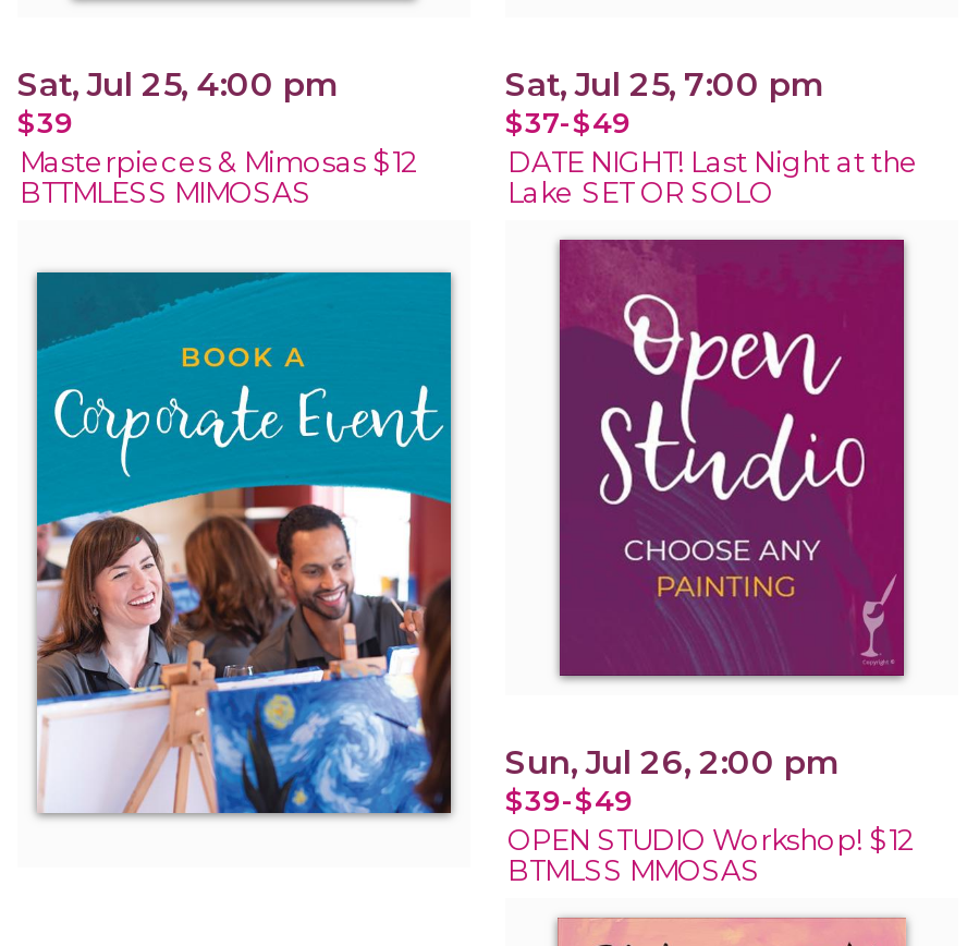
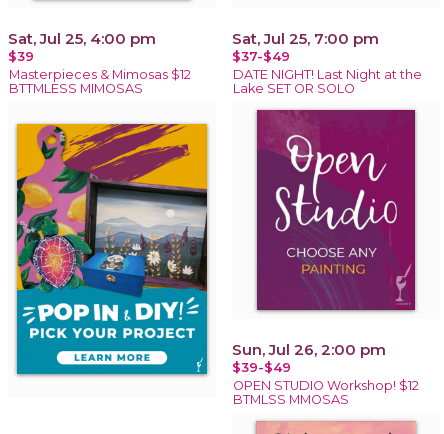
[35,270,453,815] [image] -> [16,123,208,375] [image]

